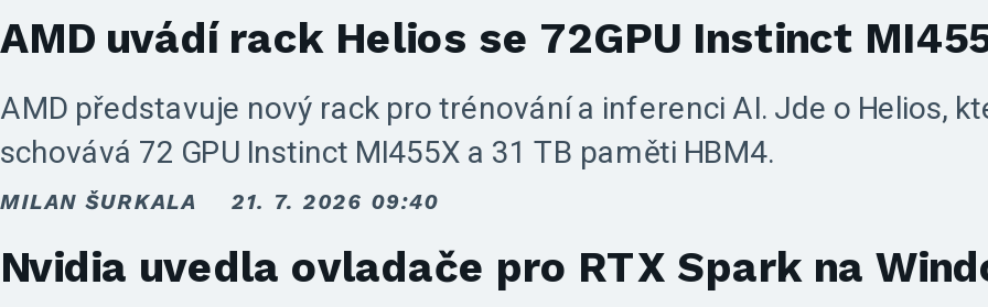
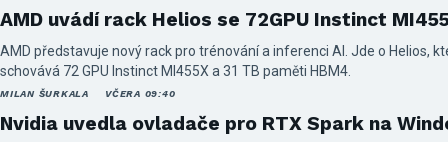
[0,189,439,213] MILAN ŠURKALA 21. 7. 2026 09:40 -> [0,88,175,99] MILAN ŠURKALA VČERA 09:40

